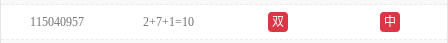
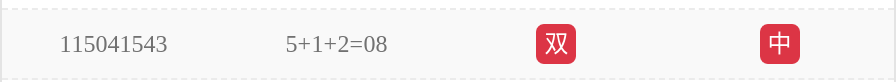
[30,15,84,29] 115040957 -> [60,30,168,58] 115041543
[143,15,194,29] 2+7+1=10 -> [286,30,388,58] 5+1+2=08

